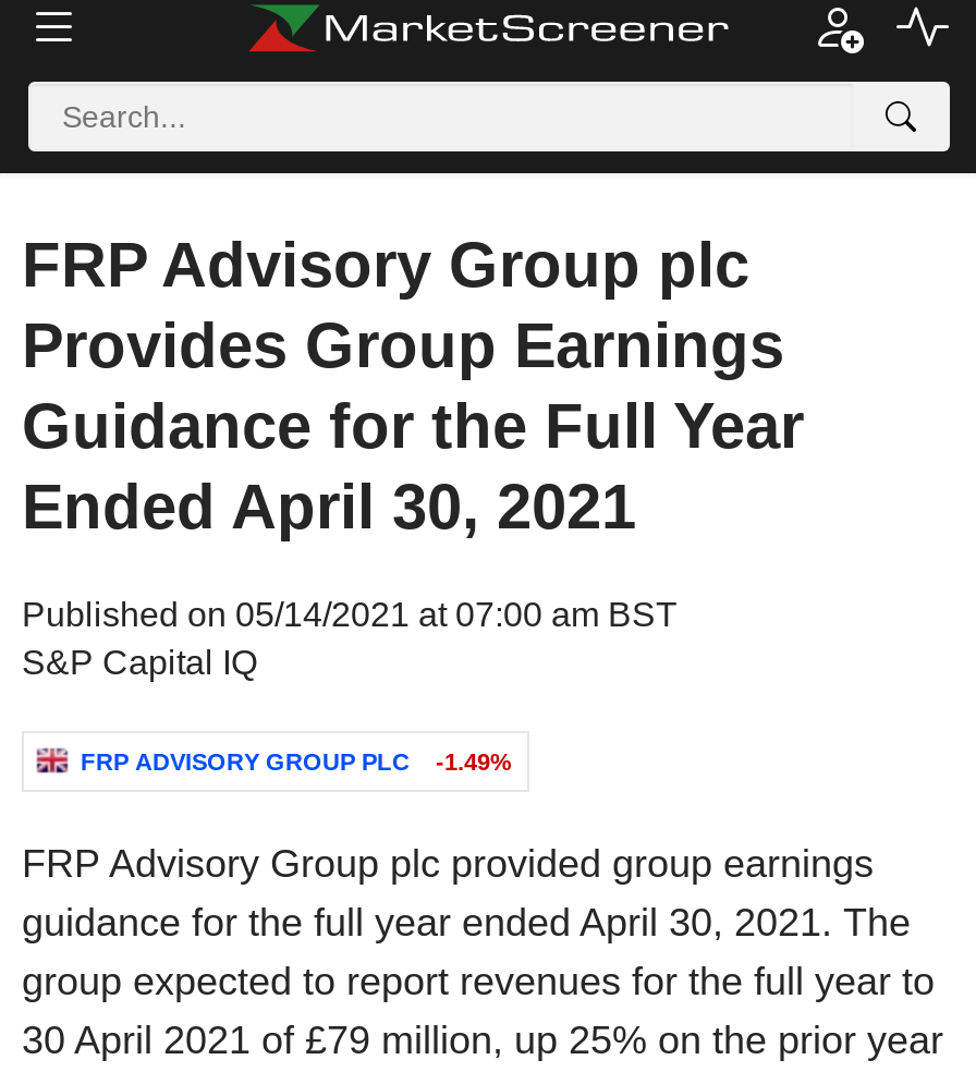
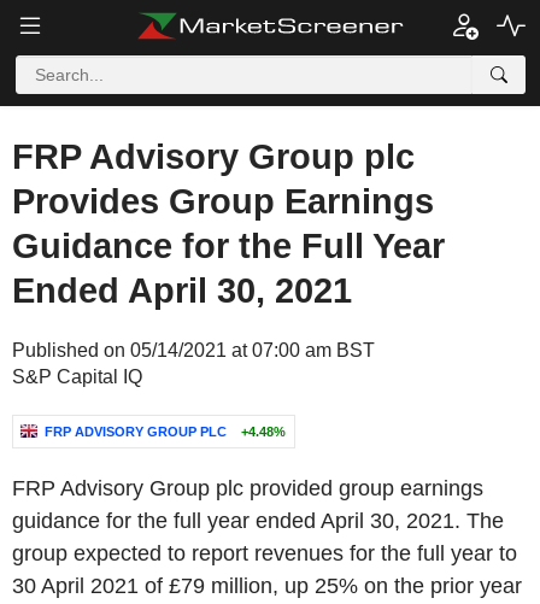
[81,748,512,775] FRP ADVISORY GROUP PLC -1.49% -> [45,424,286,439] FRP ADVISORY GROUP PLC +4.48%

